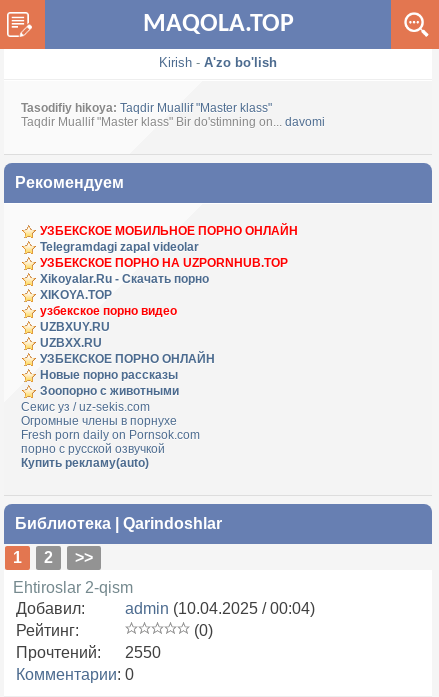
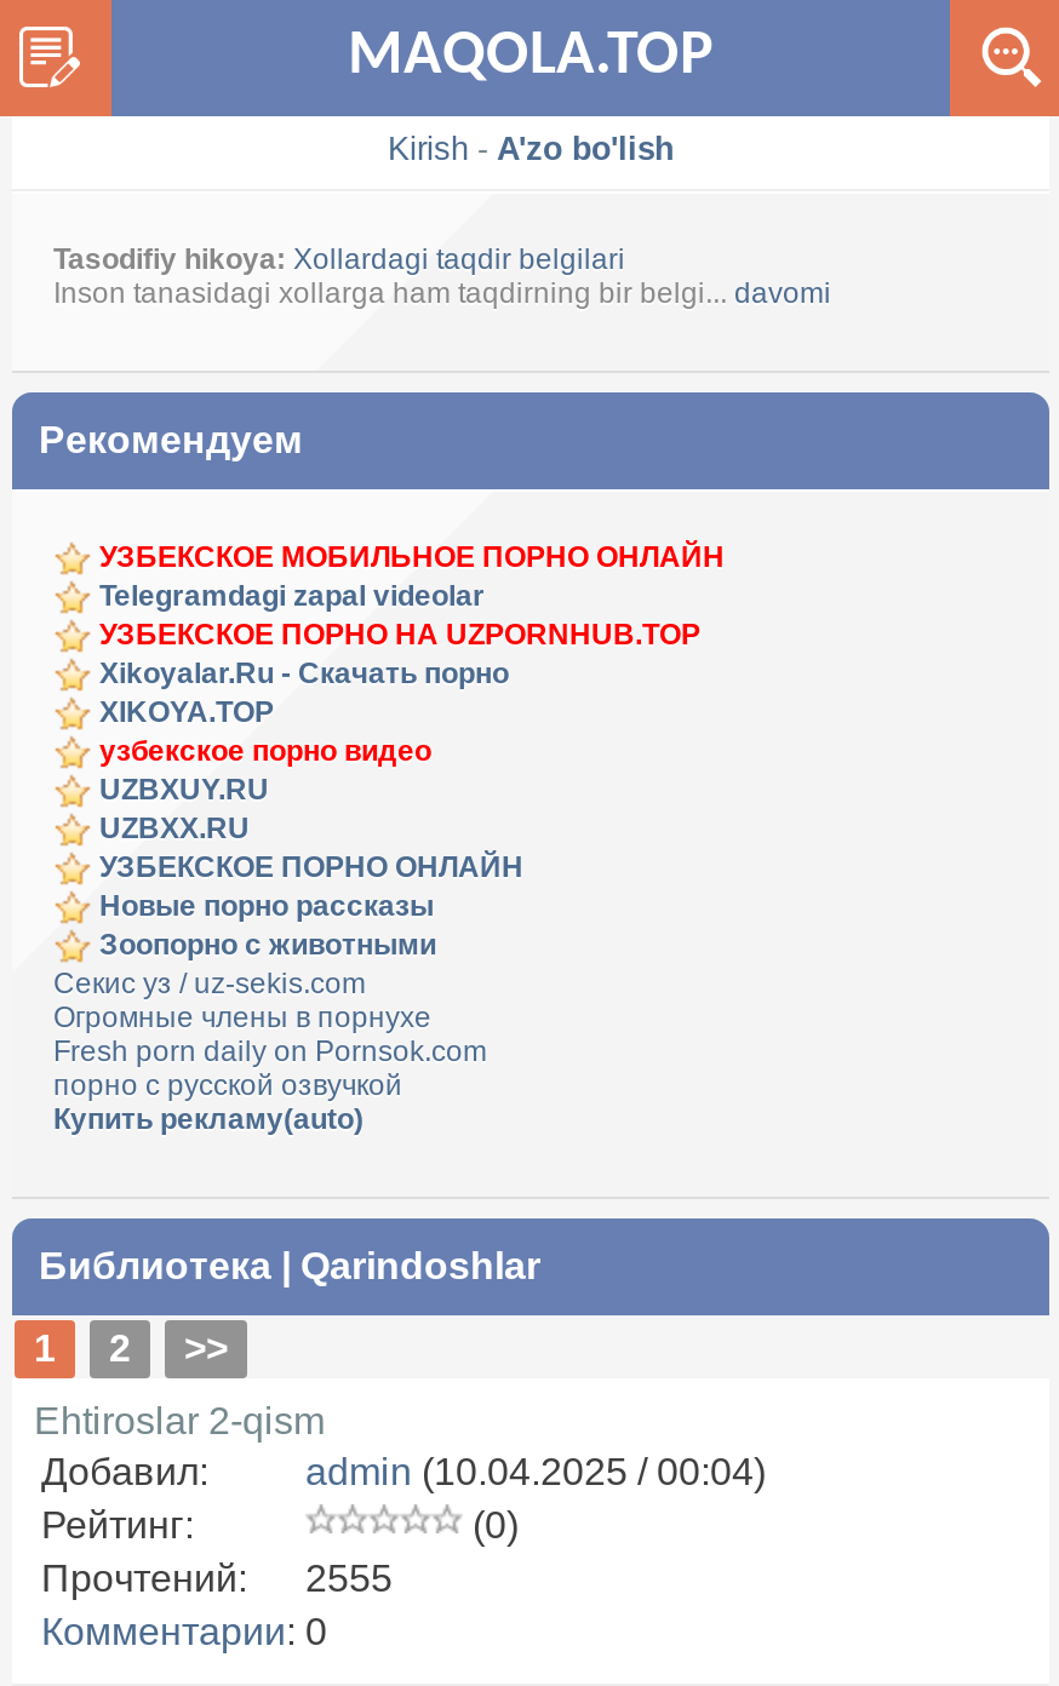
[21,101,325,129] Tasodifiy hikoya: Taqdir Muallif "Master klass" | Taqdir Muallif "Master klass" Bir do'stimning on... davomi -> [53,242,831,310] Tasodifiy hikoya: Xollardagi taqdir belgilari | Inson tanasidagi xollarga ham taqdirning bir belgi... davomi
[16,644,161,661] Прочтений: 2550 -> [41,1558,393,1599] Прочтений: 2555

